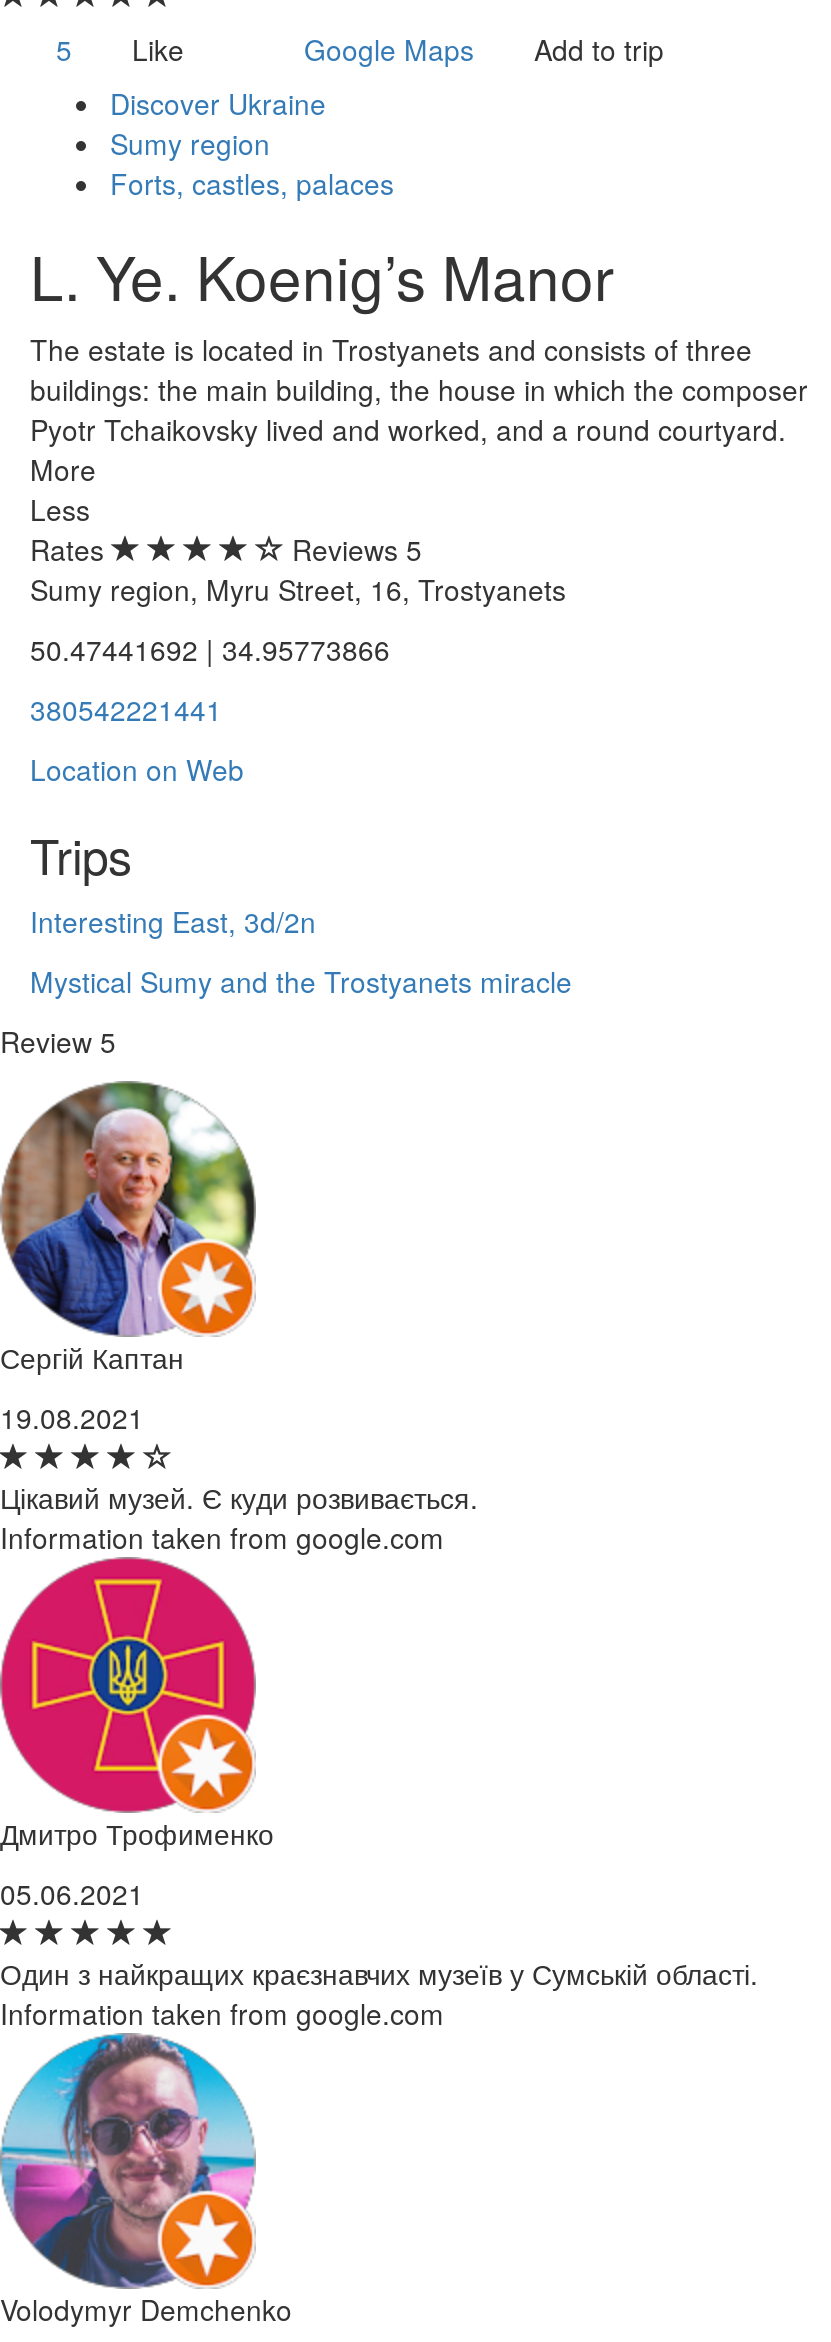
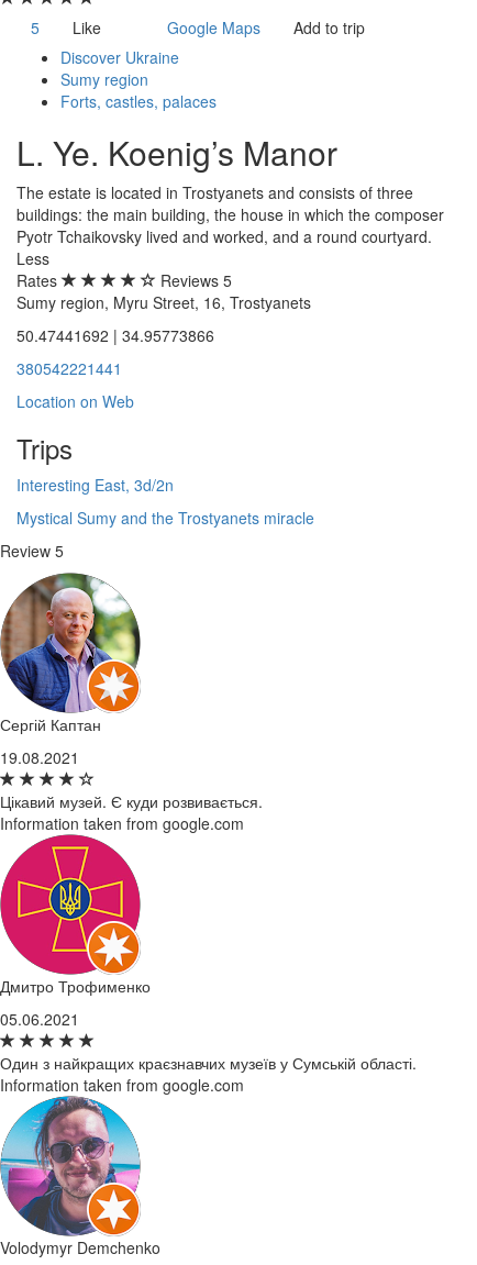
[30,449,96,489] More -> none

